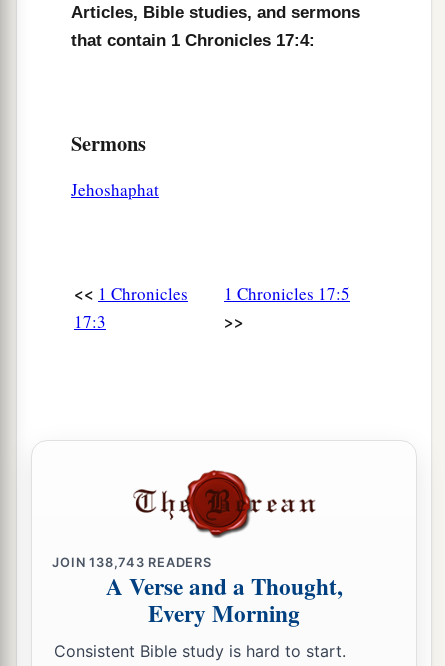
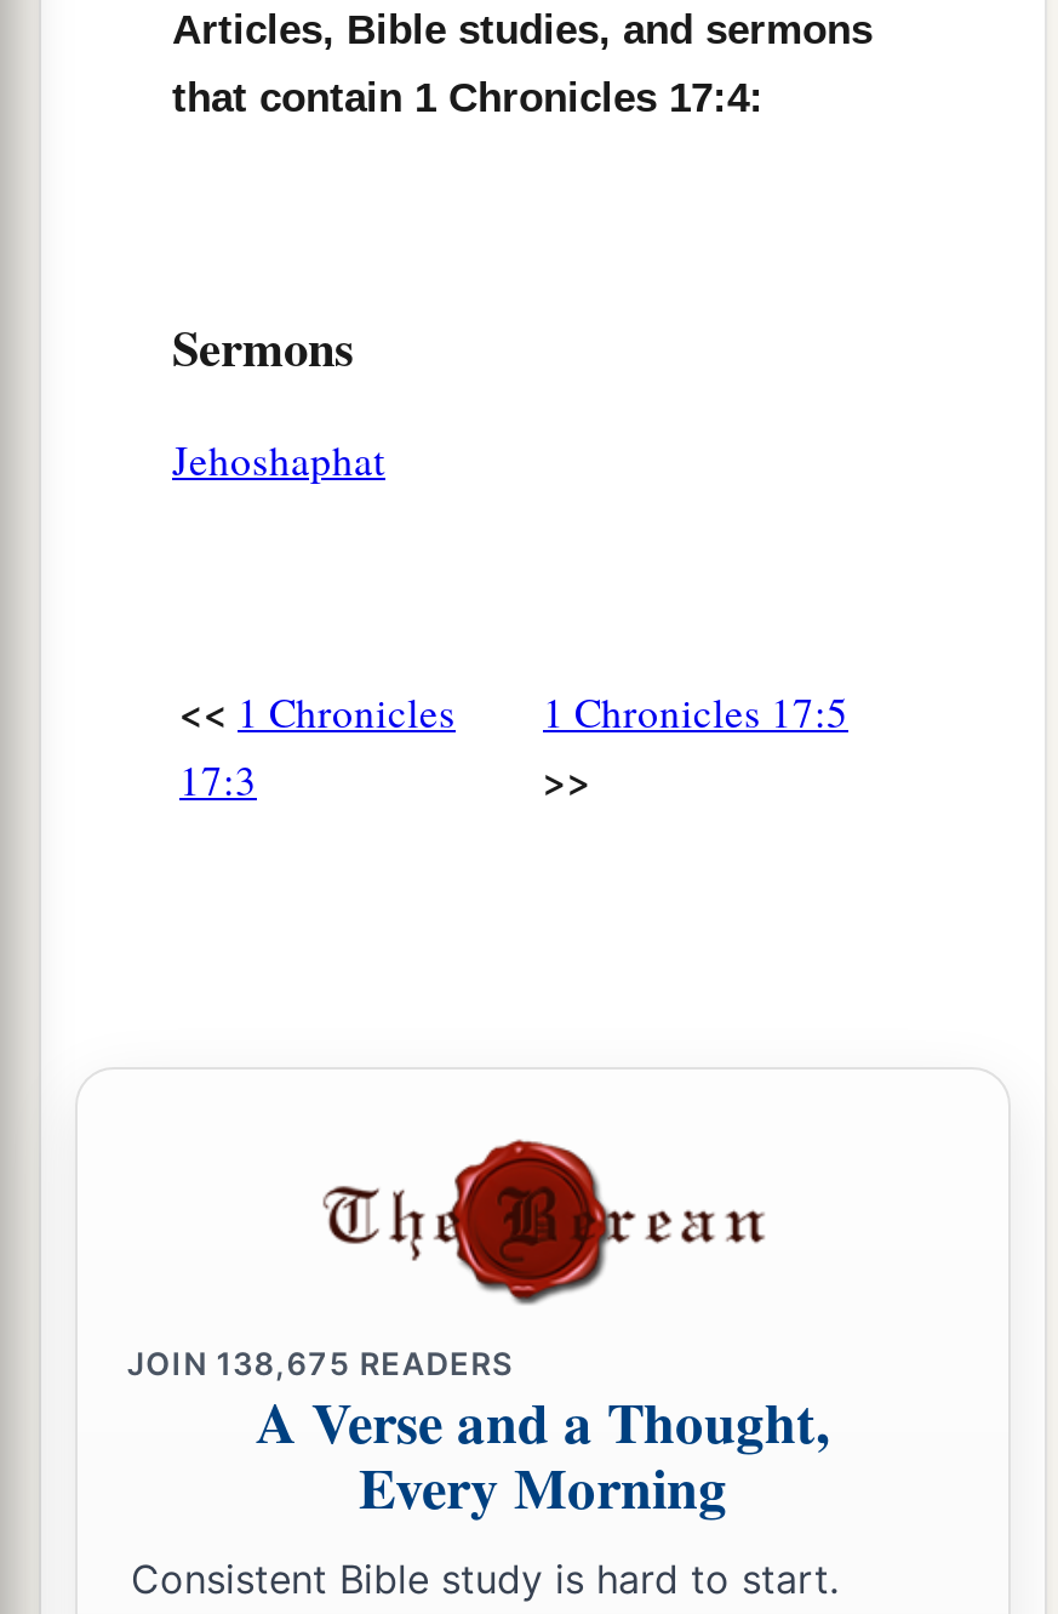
[52,555,212,570] JOIN 138,743 READERS -> [127,1346,513,1382] JOIN 138,675 READERS

